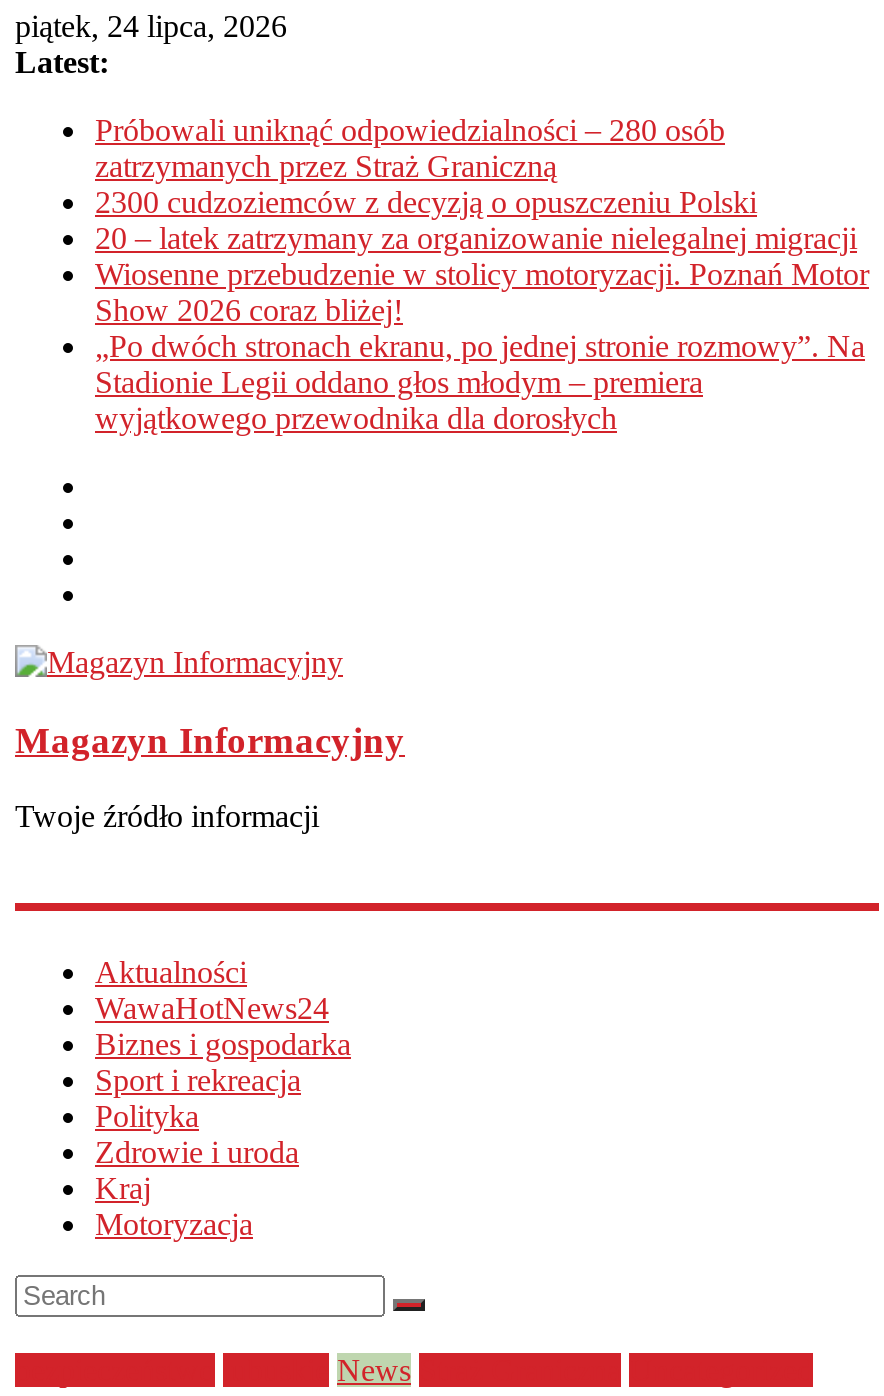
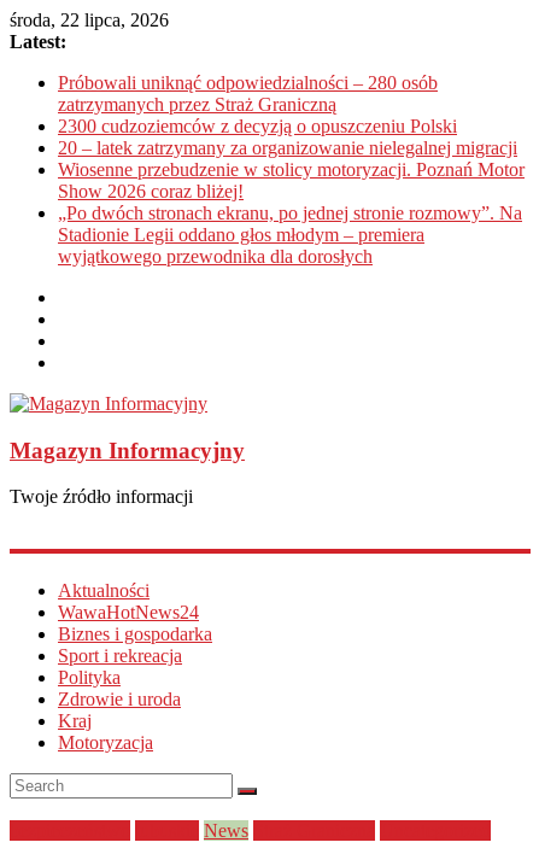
[15,9,287,43] piątek, 24 lipca, 2026 -> [10,10,169,30] środa, 22 lipca, 2026

